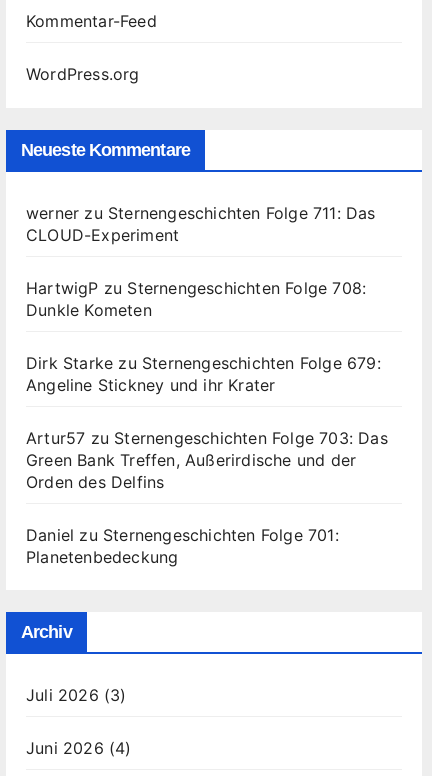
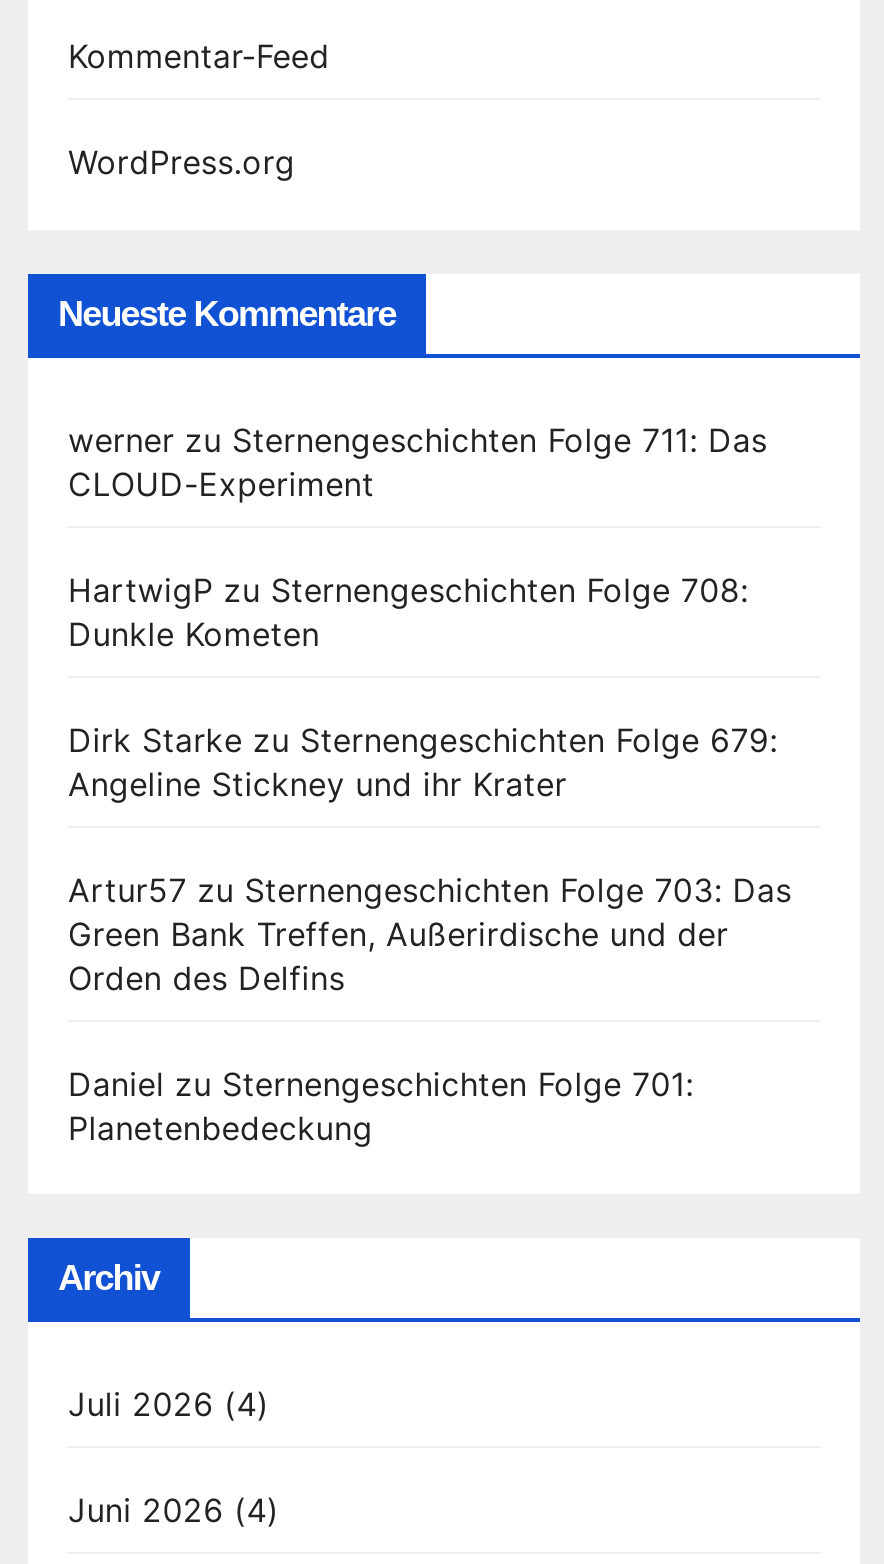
[26,685,127,705] Juli 2026 (3) -> [68,1385,269,1425] Juli 2026 (4)

